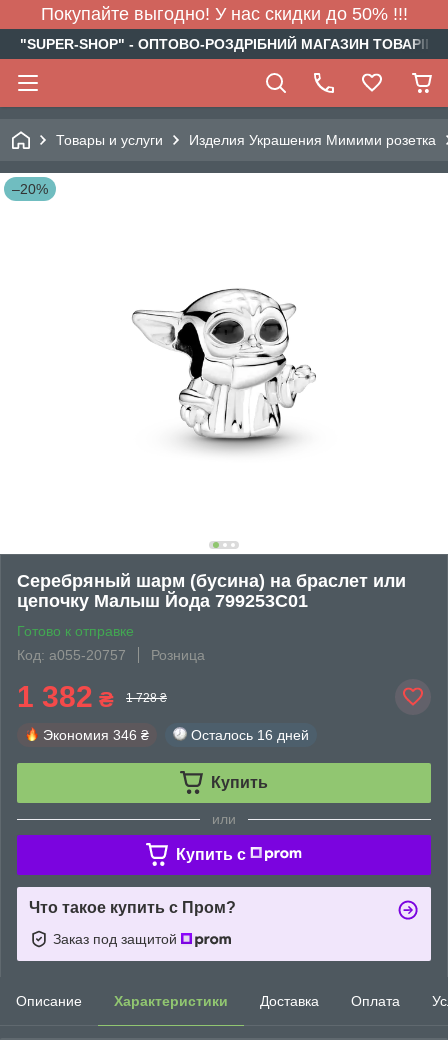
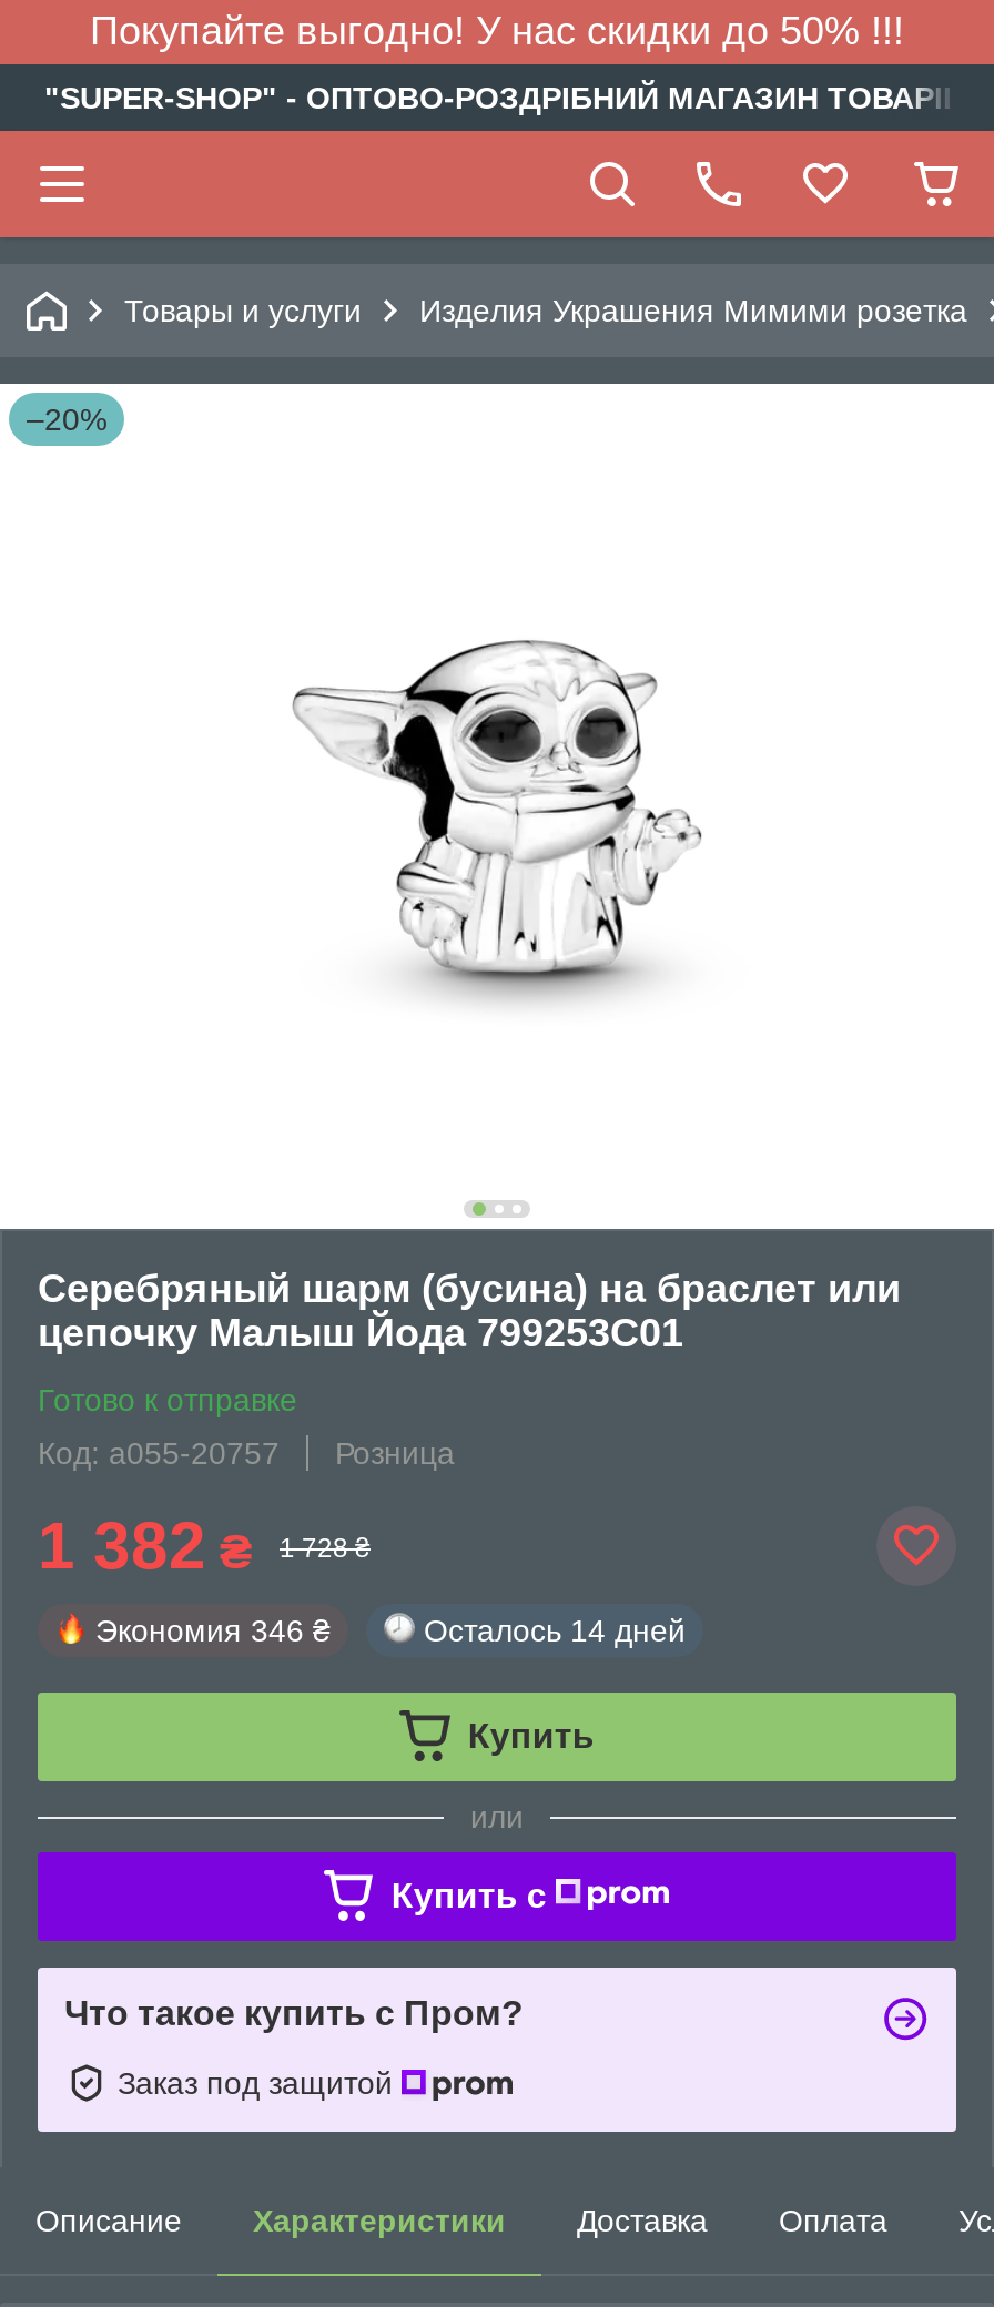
[191,727,309,743] Осталось 16 дней -> [424,1612,686,1648] Осталось 14 дней

